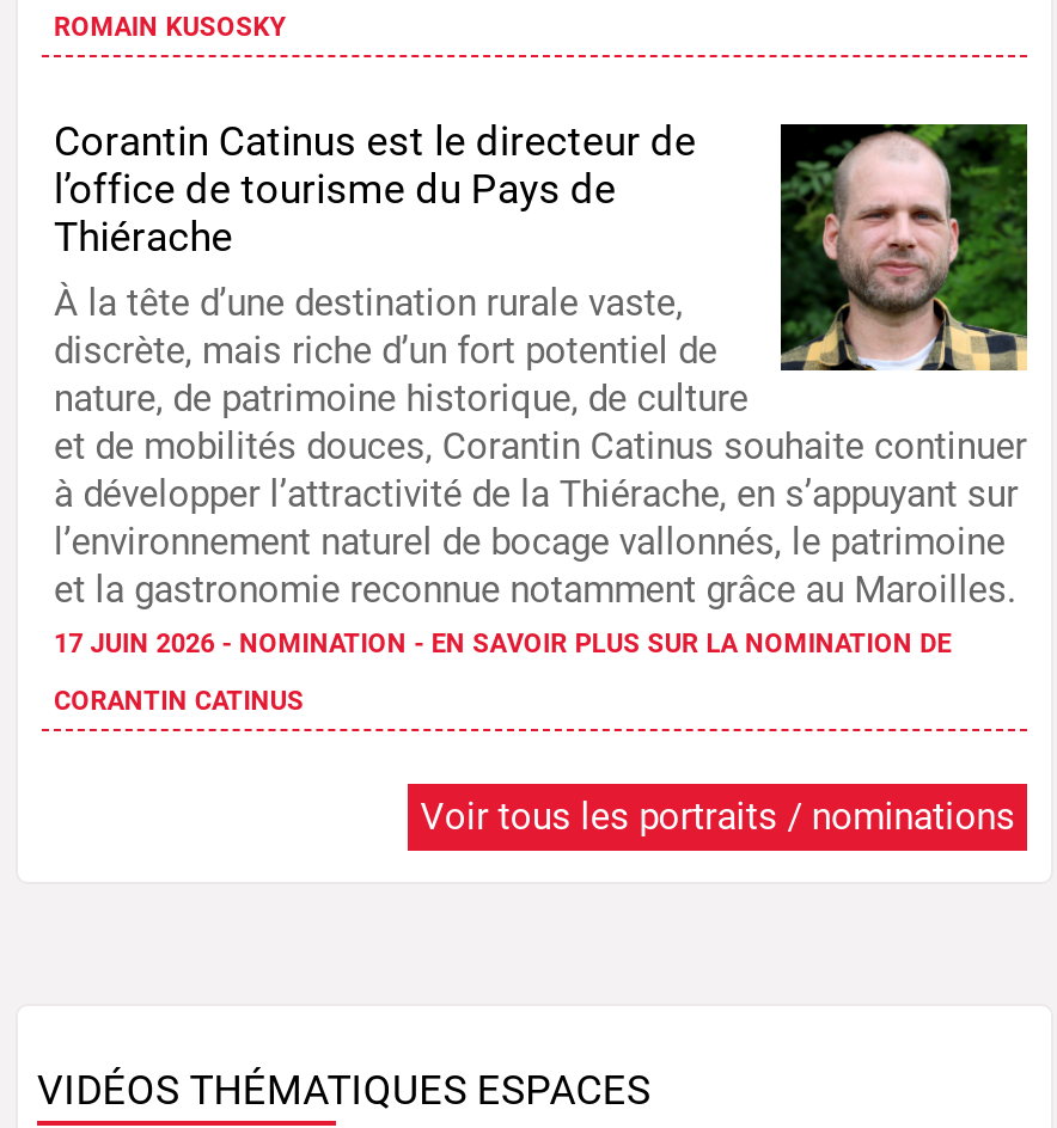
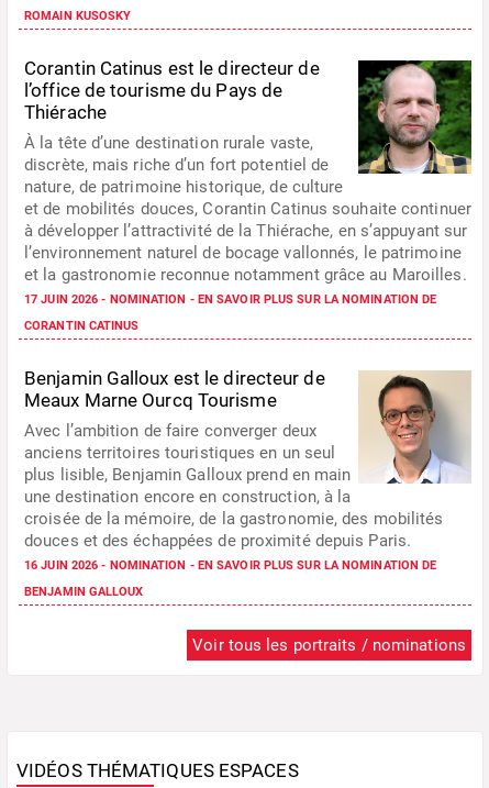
none -> [24,364,471,599] [image] | Benjamin Galloux est le directeur de | Meaux Marne Ourcq Tourisme | Avec l’ambition de faire converger deux | anciens territoires touristiques en un seul | plus lisible, Benjamin Galloux prend en main | une destination encore en construction, à la | croisée de la mémoire, de la gastronomie, des mobilités | douces et des échappées de proximité depuis Paris. | 16 JUIN 2026 - NOMINATION - EN SAVOIR PLUS SUR LA NOMINATION DE | BENJAMIN GALLOUX

